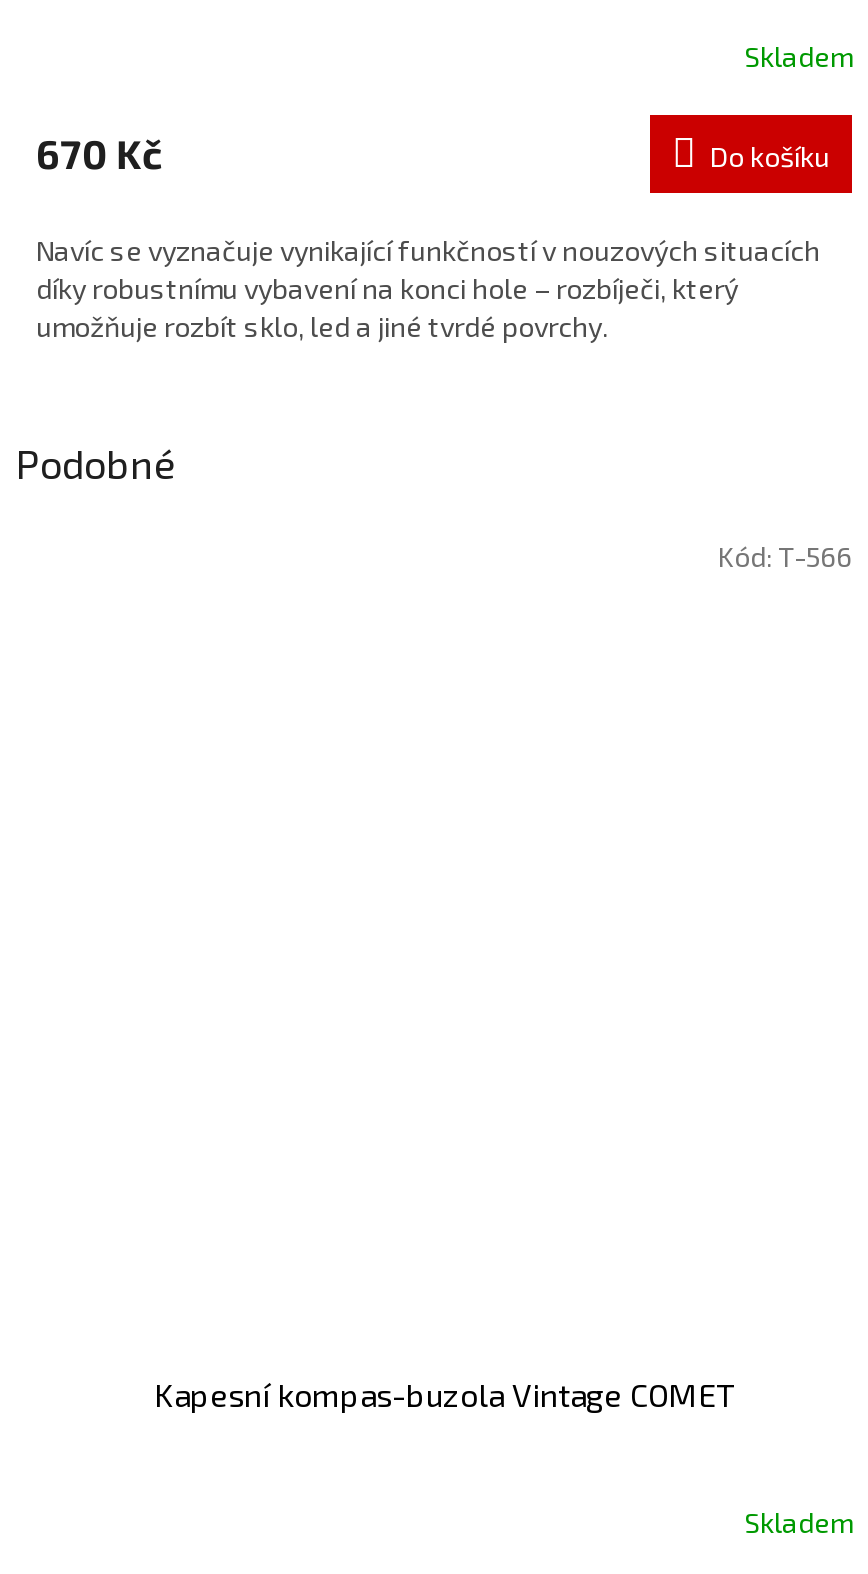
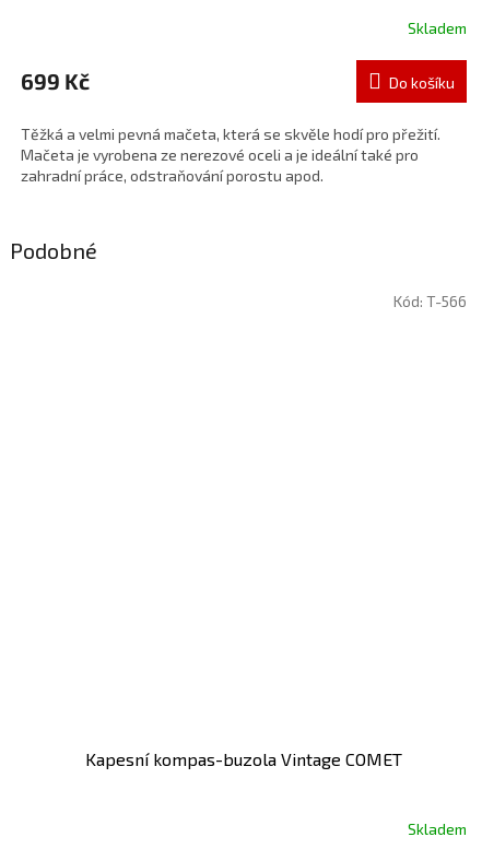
[36,128,162,176] 670 Kč -> [21,67,90,94] 699 Kč
[36,232,820,342] Navíc se vyznačuje vynikající funkčností v nouzových situacích | díky robustnímu vybavení na konci hole – rozbíječi, který | umožňuje rozbít sklo, led a jiné tvrdé povrchy. -> [21,124,440,184] Těžká a velmi pevná mačeta, která se skvěle hodí pro přežití. | Mačeta je vyrobena ze nerezové oceli a je ideální také pro | zahradní práce, odstraňování porostu apod.

